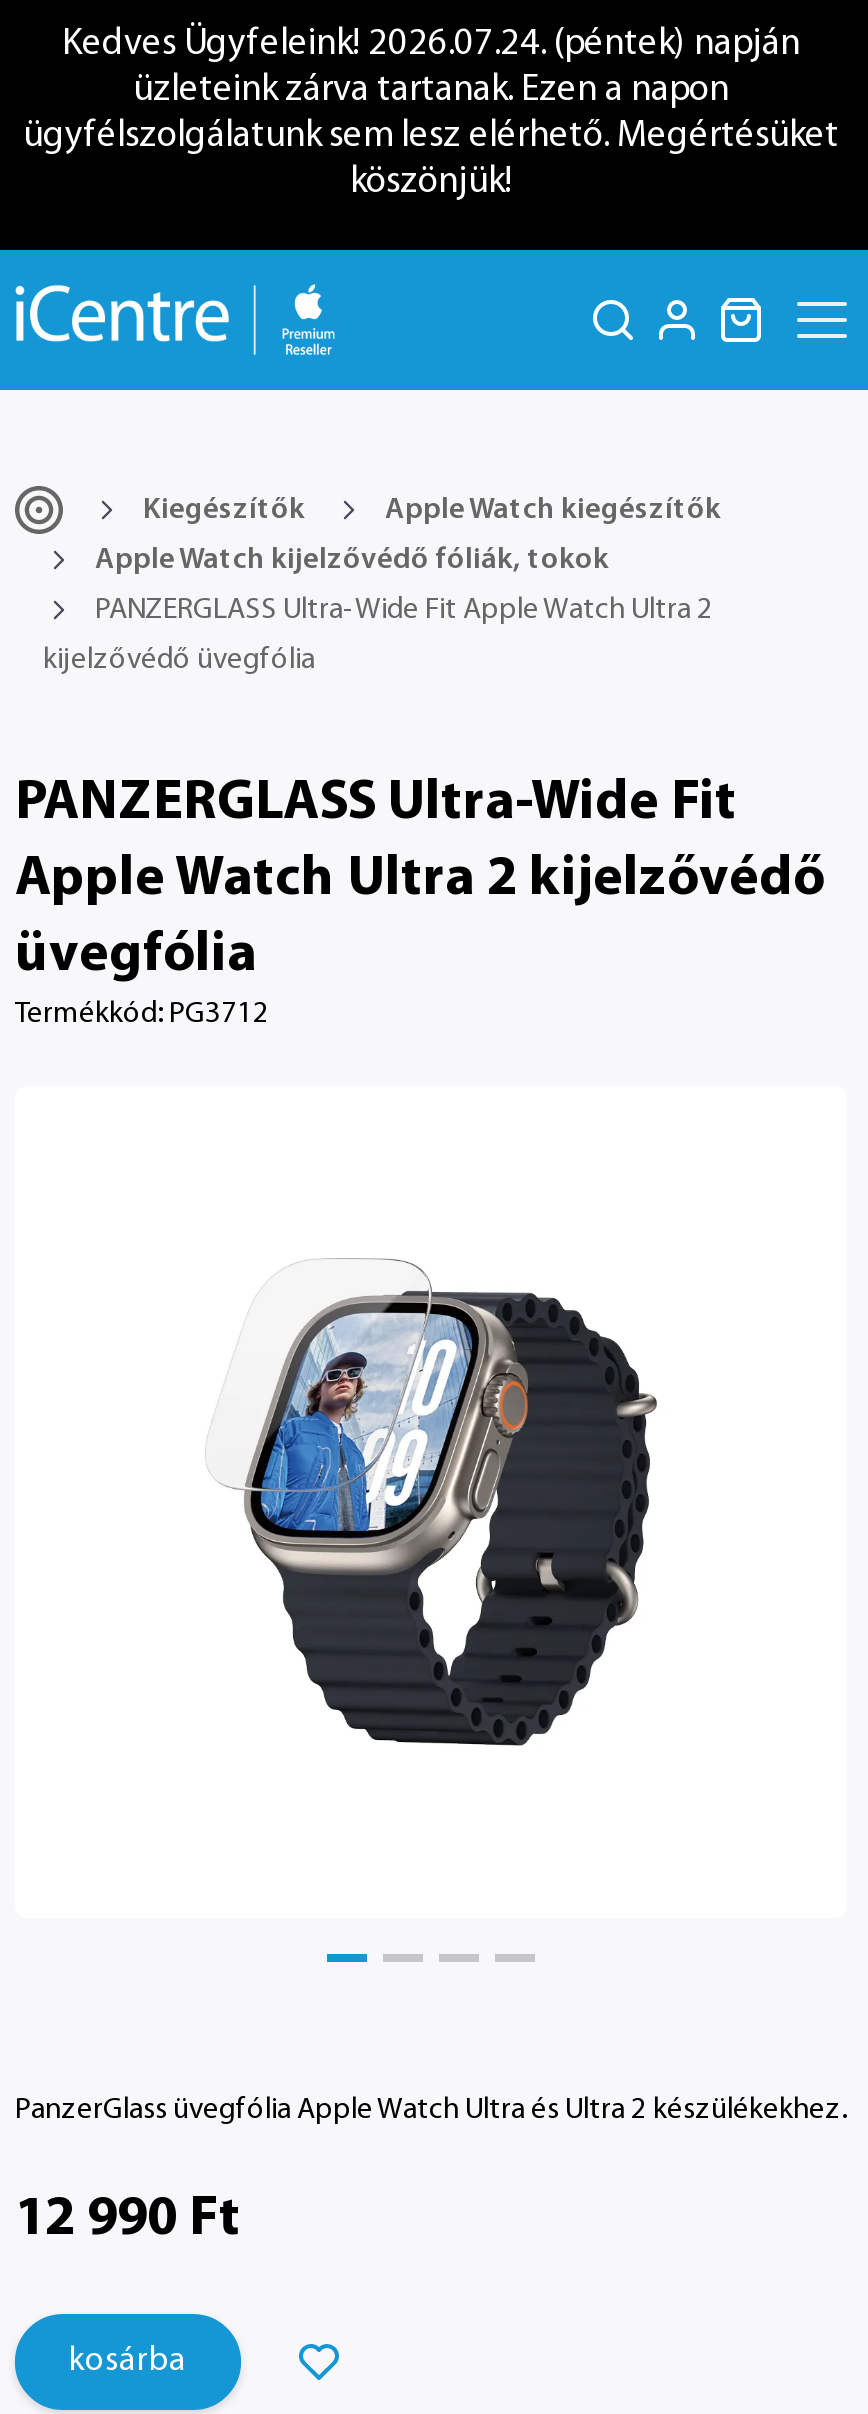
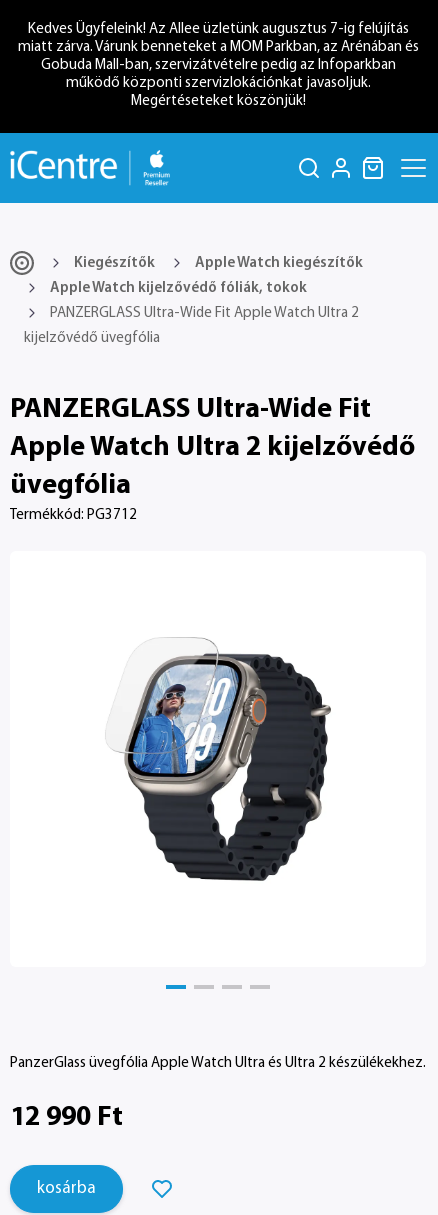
[23,26,839,202] Kedves Ügyfeleink! 2026.07.24. (péntek) napján | üzleteink zárva tartanak. Ezen a napon | ügyfélszolgálatunk sem lesz elérhető. Megértésüket | köszönjük! -> [17,22,418,109] Kedves Ügyfeleink! Az Allee üzletünk augusztus 7-ig felújítás | miatt zárva. Várunk benneteket a MOM Parkban, az Arénában és | Gobuda Mall-ban, szervizátvételre pedig az Infoparkban | működő központi szervizlokációnkat javasoljuk. | Megértéseteket köszönjük!

